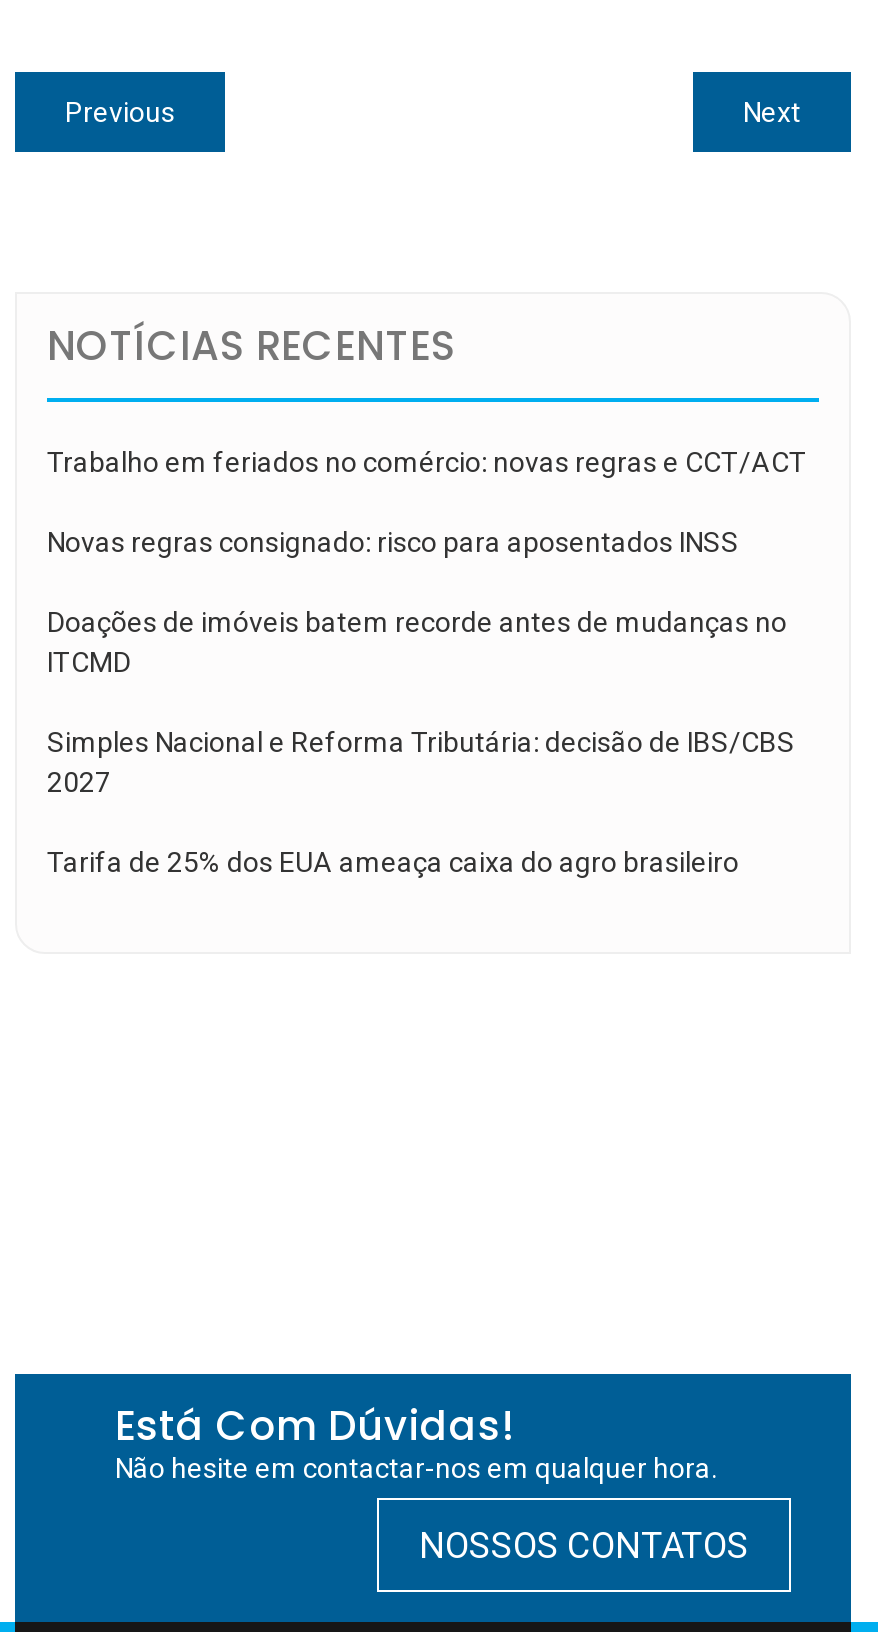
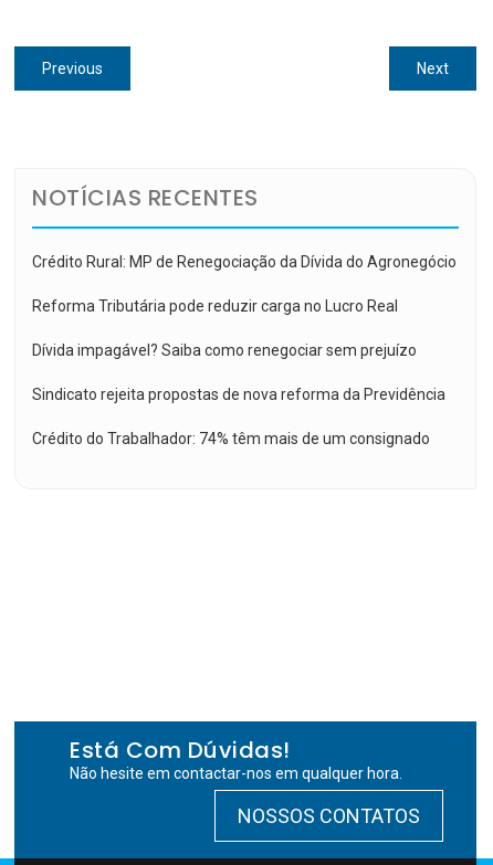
[47,445,807,477] Trabalho em feriados no comércio: novas regras e CCT/ACT -> [32,252,457,270] Crédito Rural: MP de Renegociação da Dívida do Agronegócio
[47,525,739,557] Novas regras consignado: risco para aposentados INSS -> [32,297,398,314] Reforma Tributária pode reduzir carga no Lucro Real
[47,605,787,677] Doações de imóveis batem recorde antes de mudanças no | ITCMD -> [32,341,417,358] Dívida impagável? Saiba como renegociar sem prejuízo
[47,725,795,797] Simples Nacional e Reforma Tributária: decisão de IBS/CBS | 2027 -> [32,385,445,403] Sindicato rejeita propostas de nova reforma da Previdência
[47,845,739,877] Tarifa de 25% dos EUA ameaça caixa do agro brasileiro -> [32,429,430,447] Crédito do Trabalhador: 74% têm mais de um consignado

